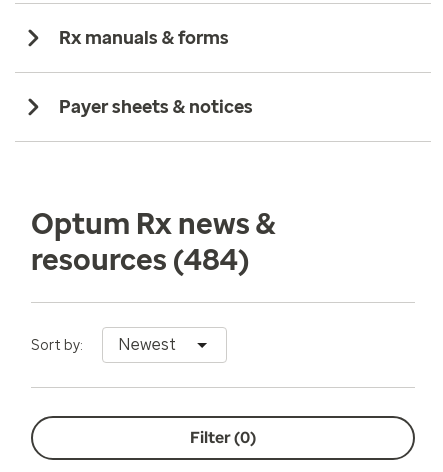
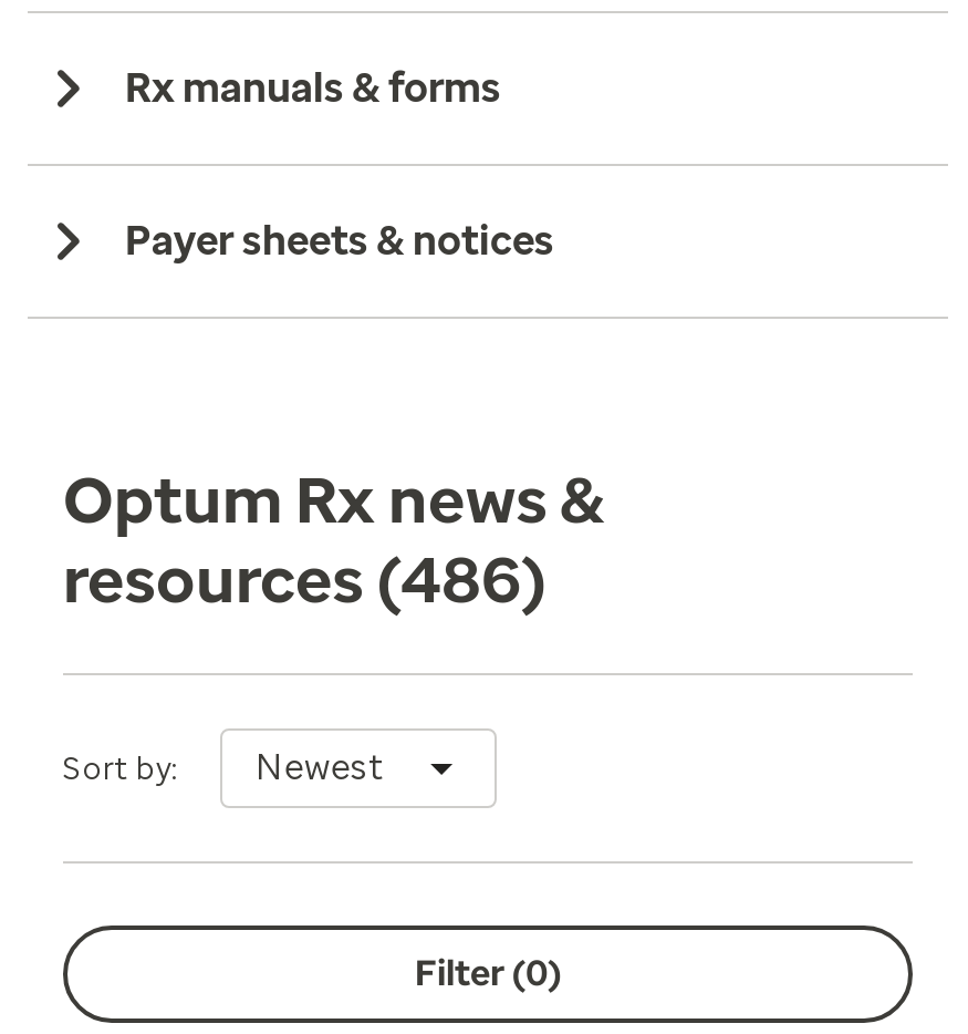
[31,242,249,277] resources (484) -> [63,540,545,618] resources (486)

